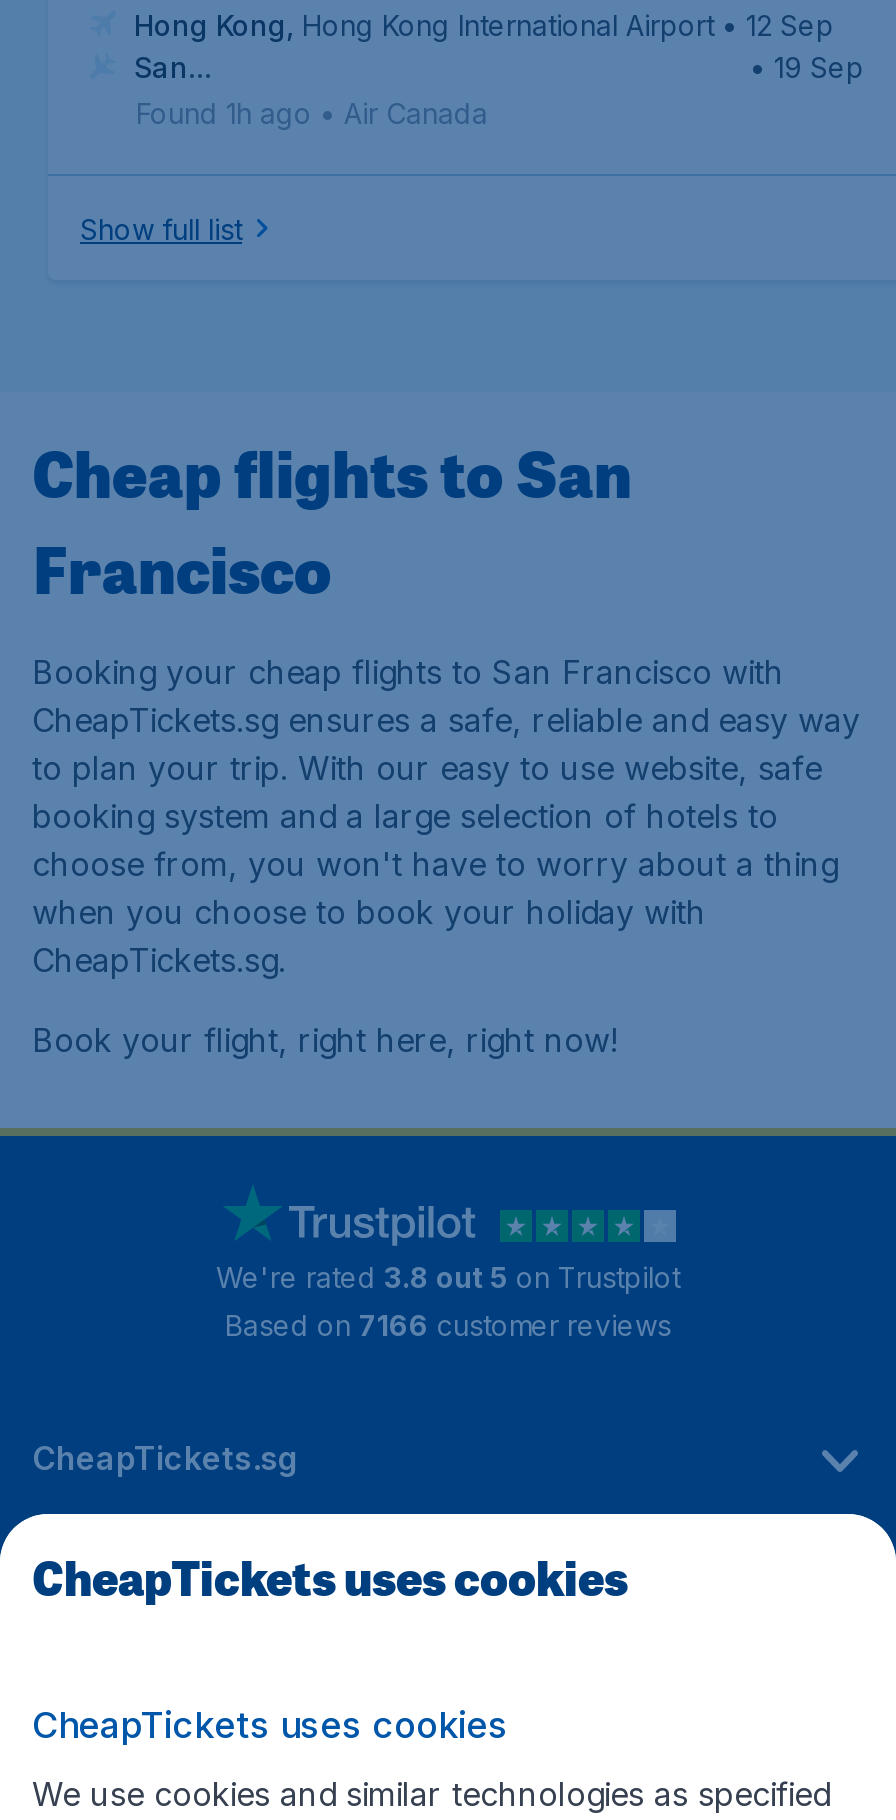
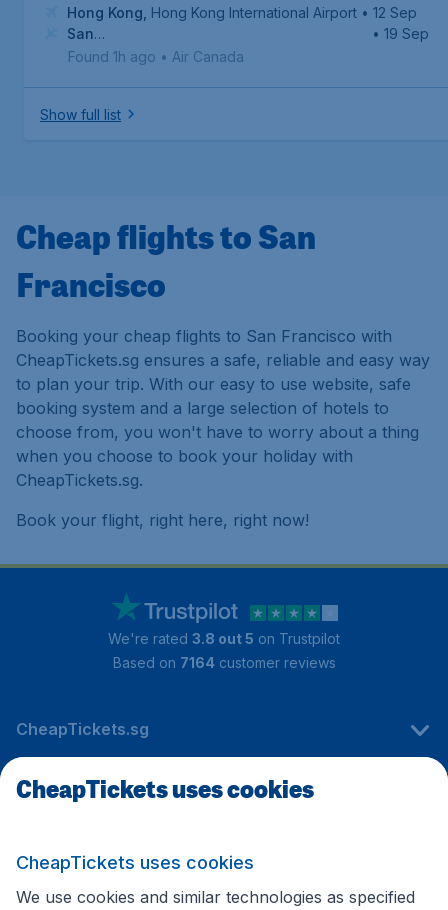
[225,1308,671,1342] Based on 7166 customer reviews -> [112,654,335,671] Based on 7164 customer reviews

